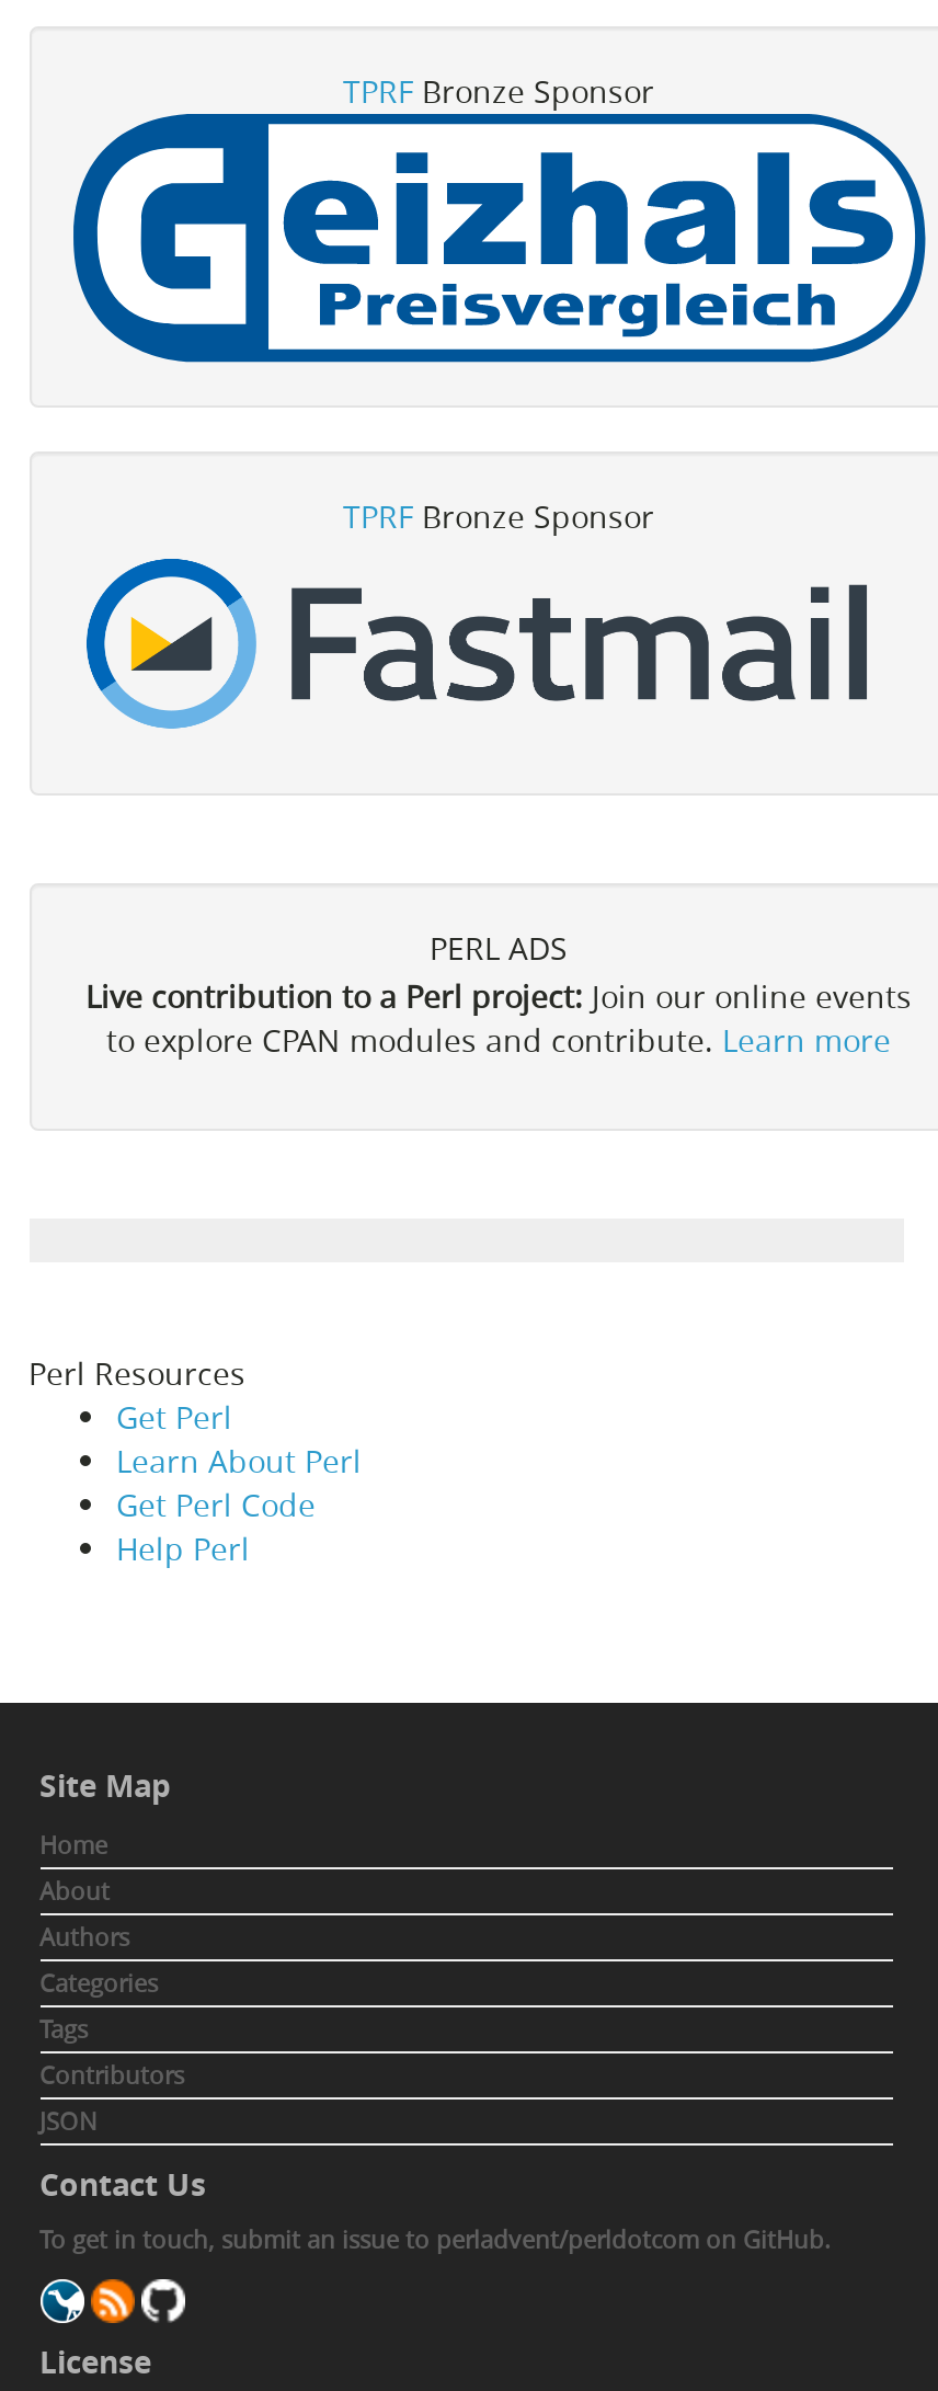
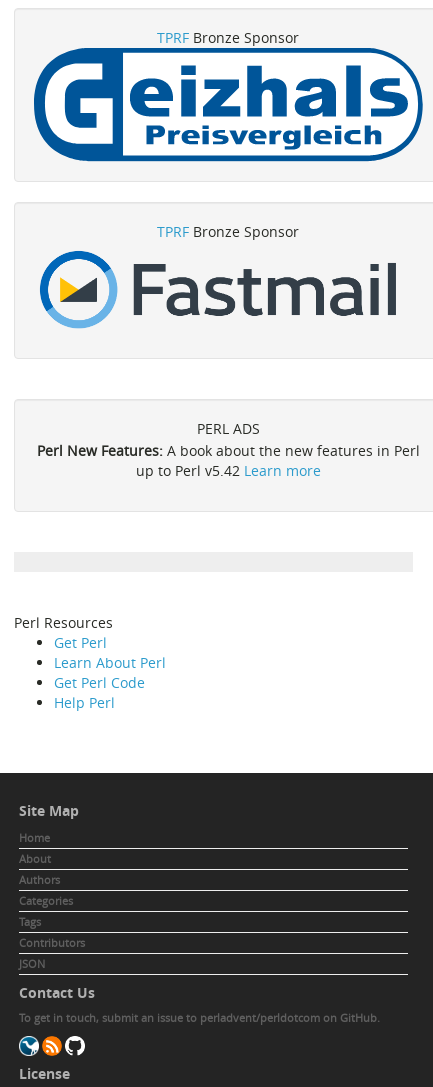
[85,974,912,1060] Live contribution to a Perl project: Join our online events | to explore CPAN modules and contribute. Learn more -> [36,440,419,479] Perl New Features: A book about the new features in Perl | up to Perl v5.42 Learn more

